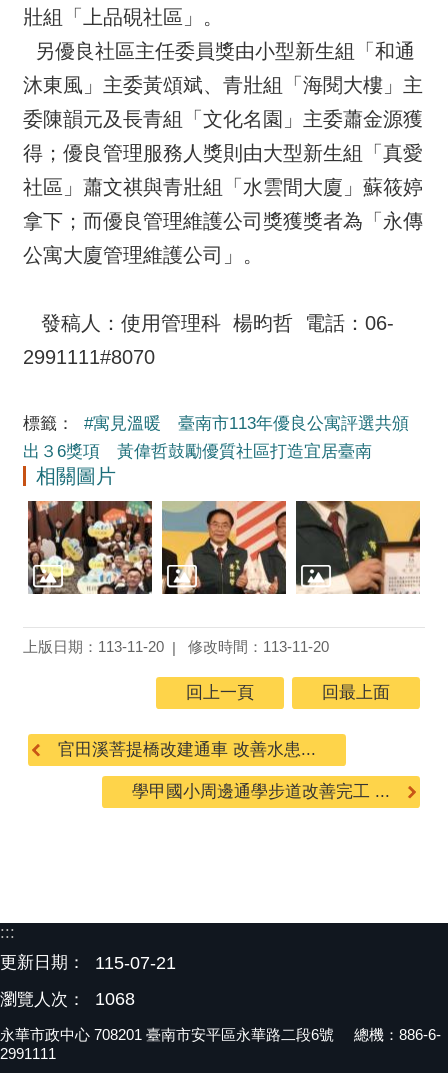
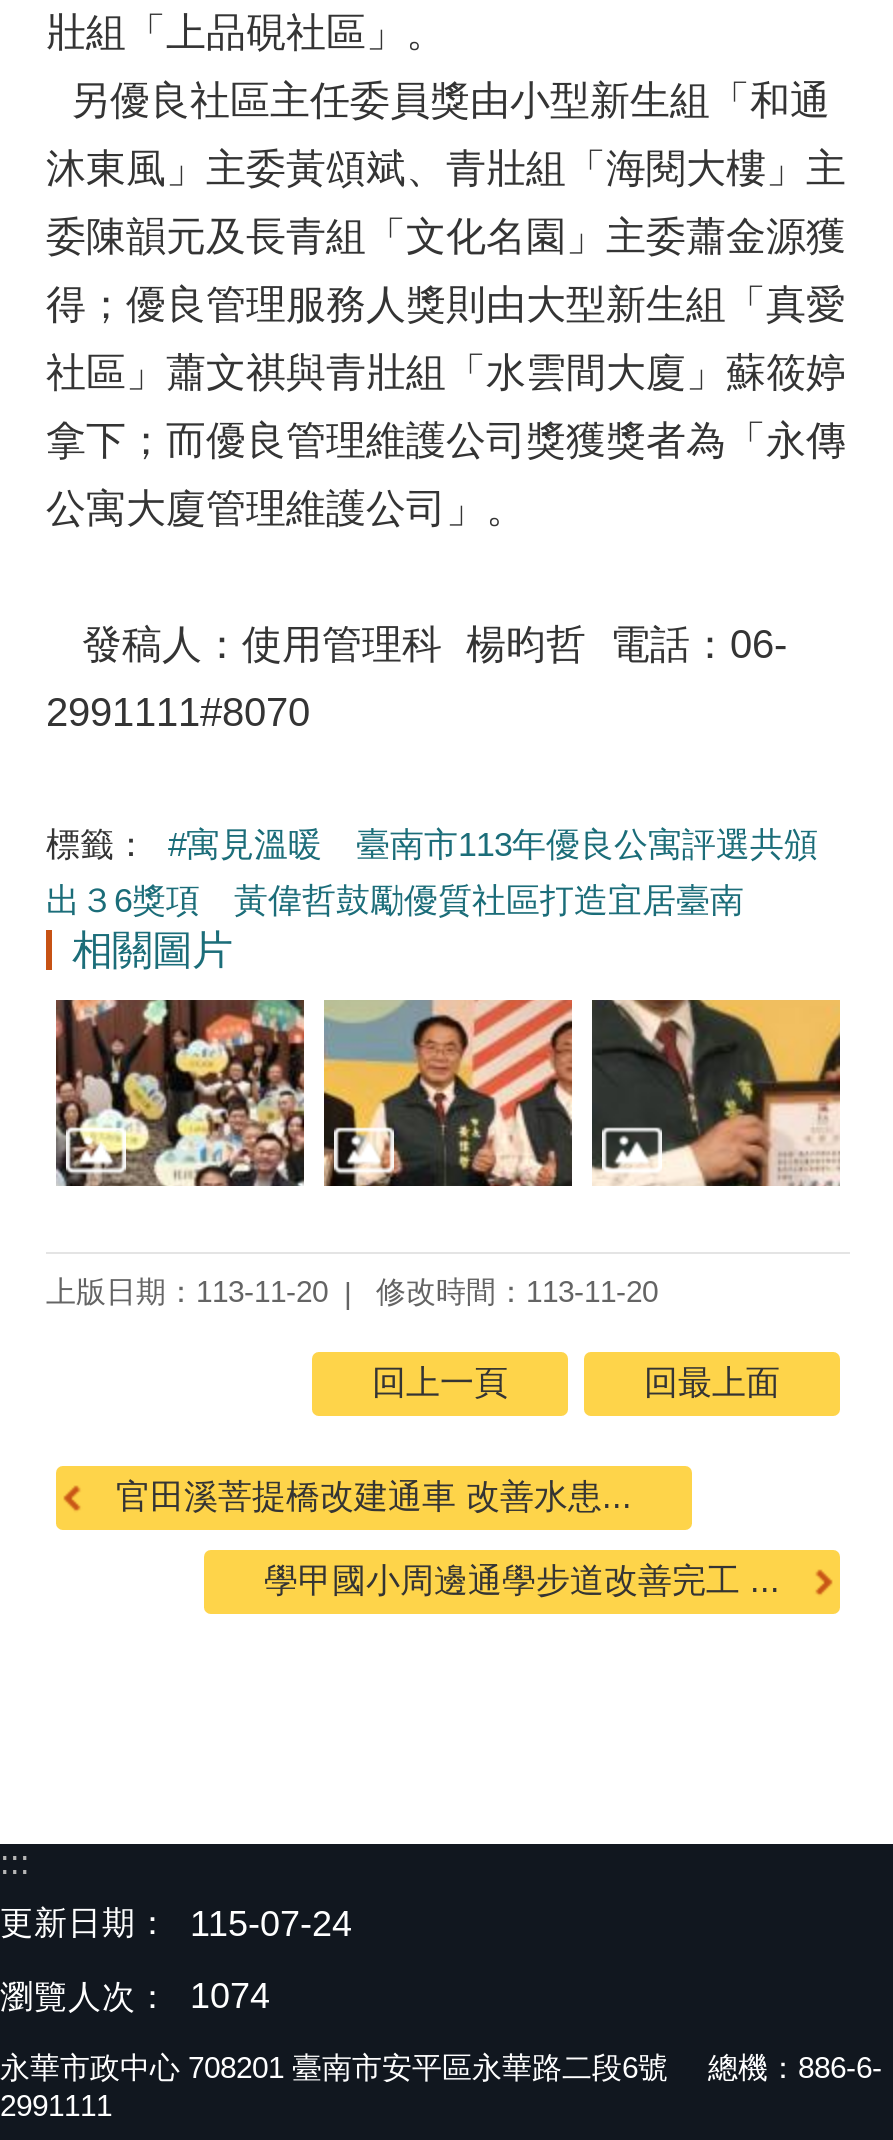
[0,953,176,973] 更新日期： 115-07-21 -> [0,1904,352,1944] 更新日期： 115-07-24
[0,989,135,1009] 瀏覽人次： 1068 -> [0,1976,270,2016] 瀏覽人次： 1074

